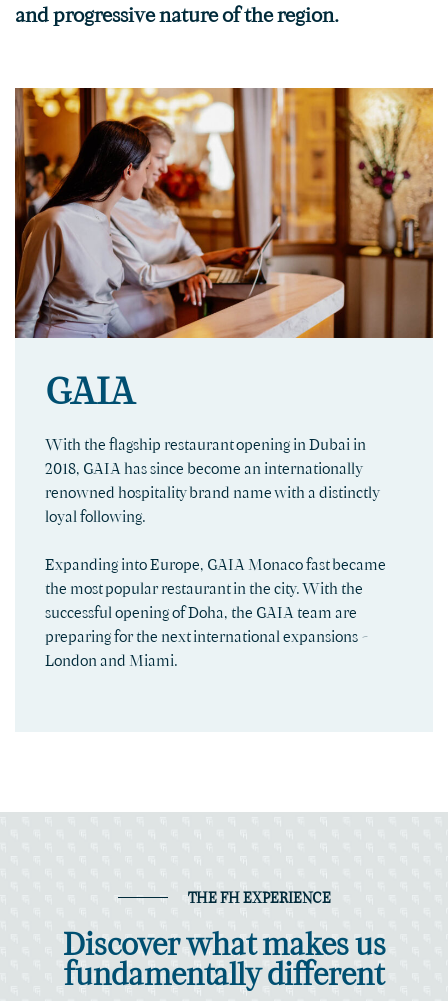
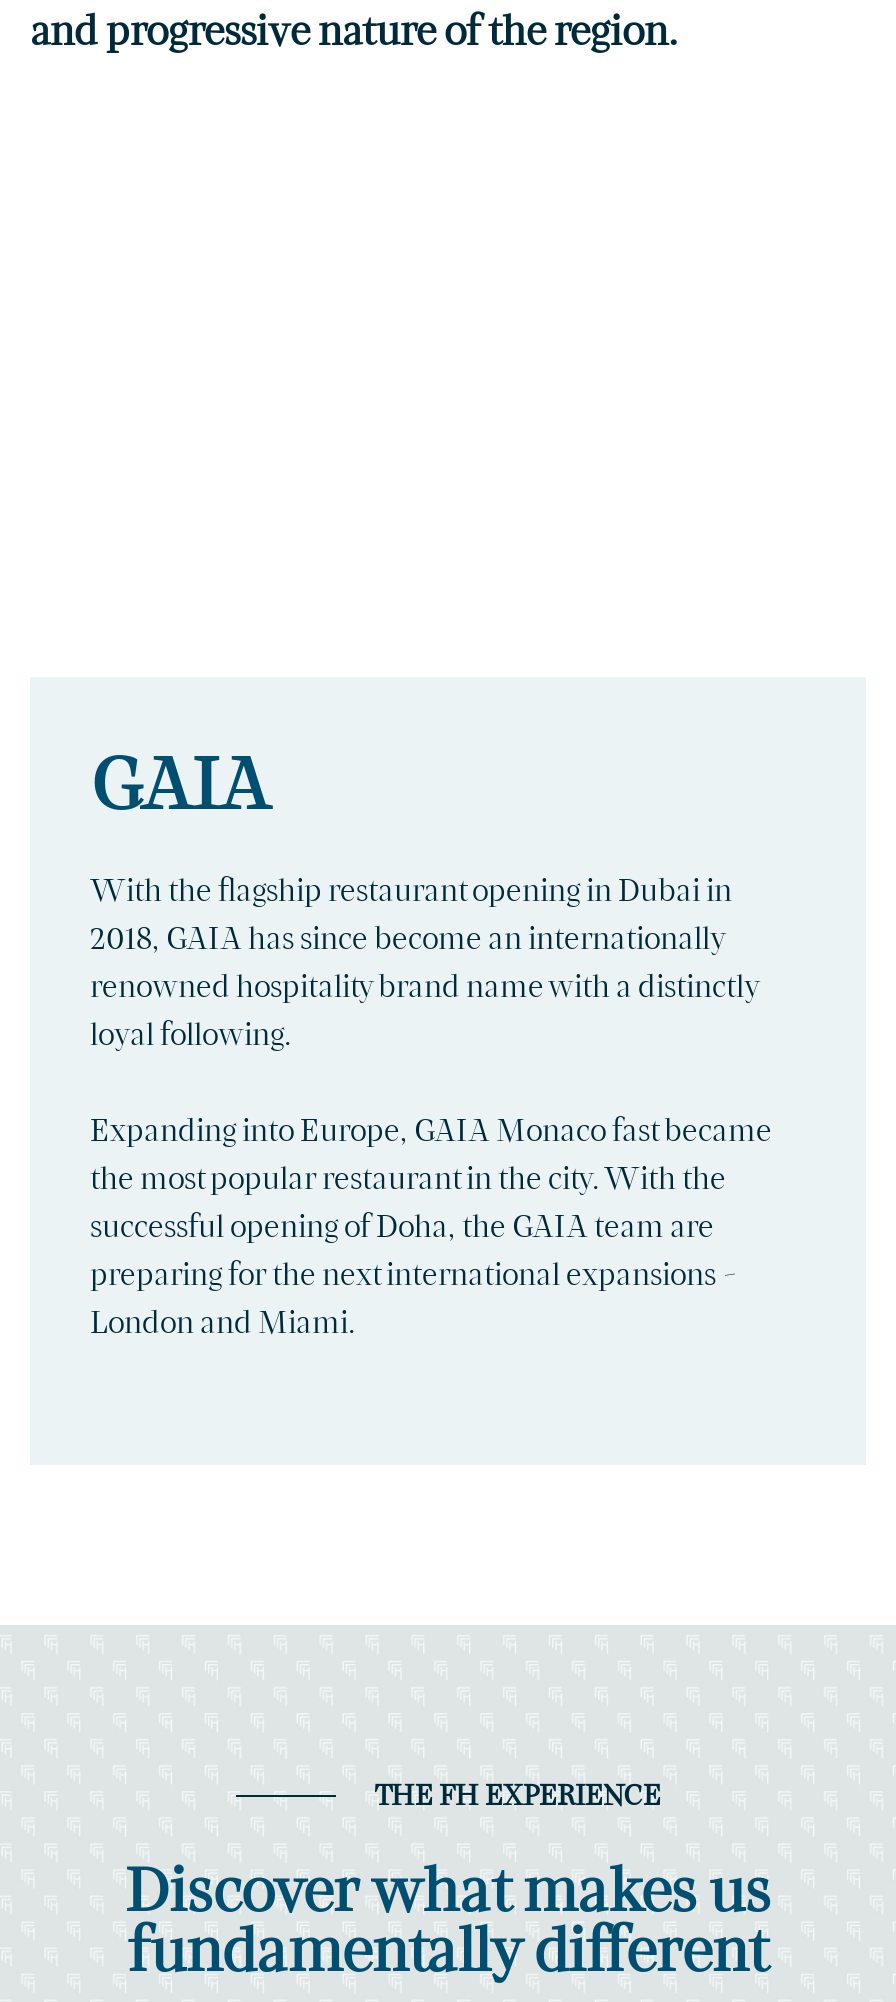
[14,87,434,339] [image] -> none

